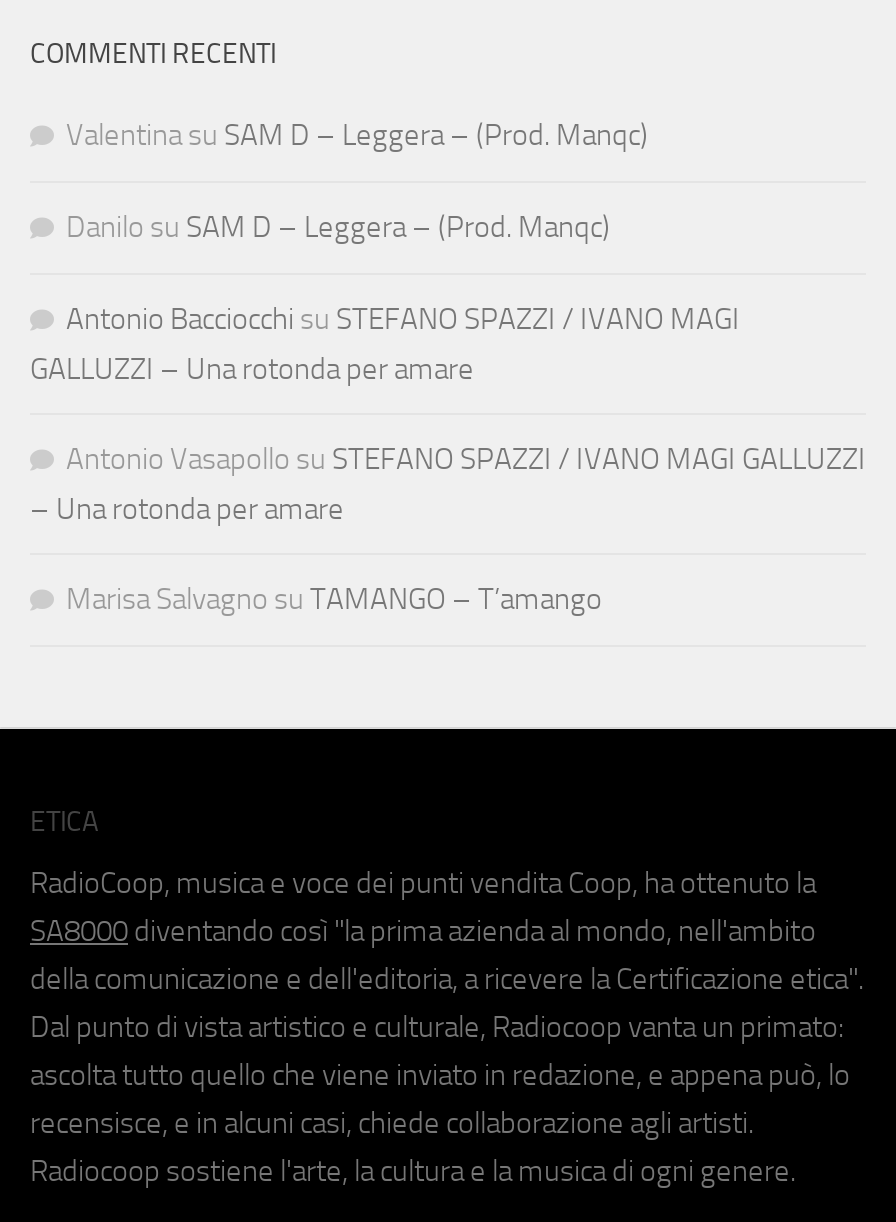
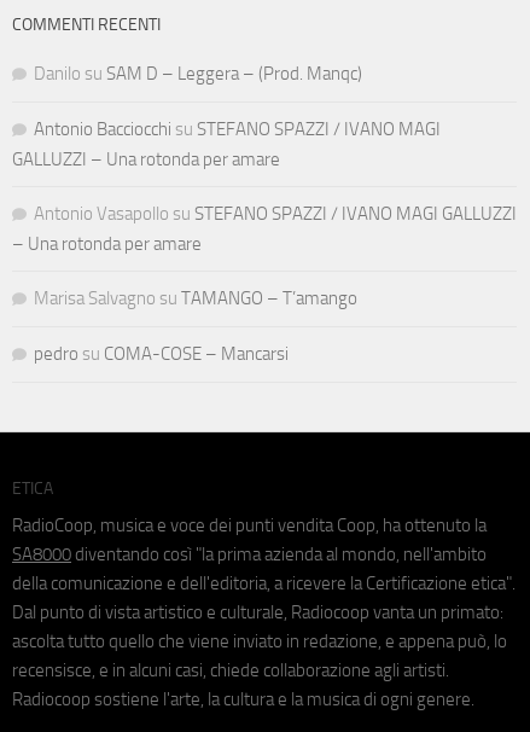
[66,118,648,154] Valentina su SAM D – Leggera – (Prod. Manqc) -> none
moved [30,210,866,618] -> [12,63,517,309]: Danilo su SAM D – Leggera – (Prod. Manqc) | Antonio Bacciocchi su STEFANO SPAZZI / IVANO MAGI | GALLUZZI – Una rotonda per amare | Antonio Vasapollo su STEFANO SPAZZI / IVANO MAGI GALLUZZI | – Una rotonda per amare | Marisa Salvagno su TAMANGO – T’amango
none -> [34,343,289,365] pedro su COMA-COSE – Mancarsi

